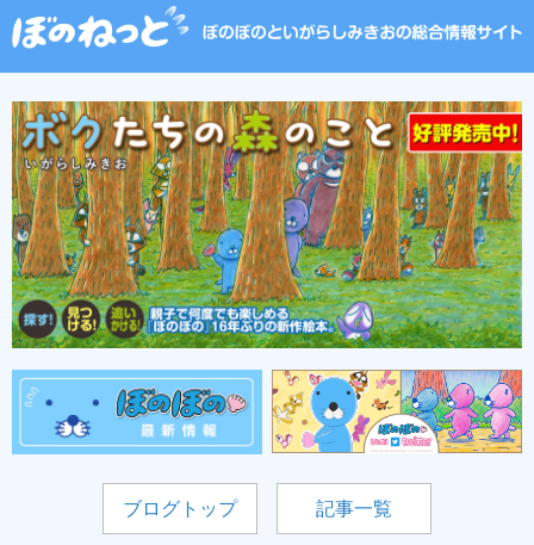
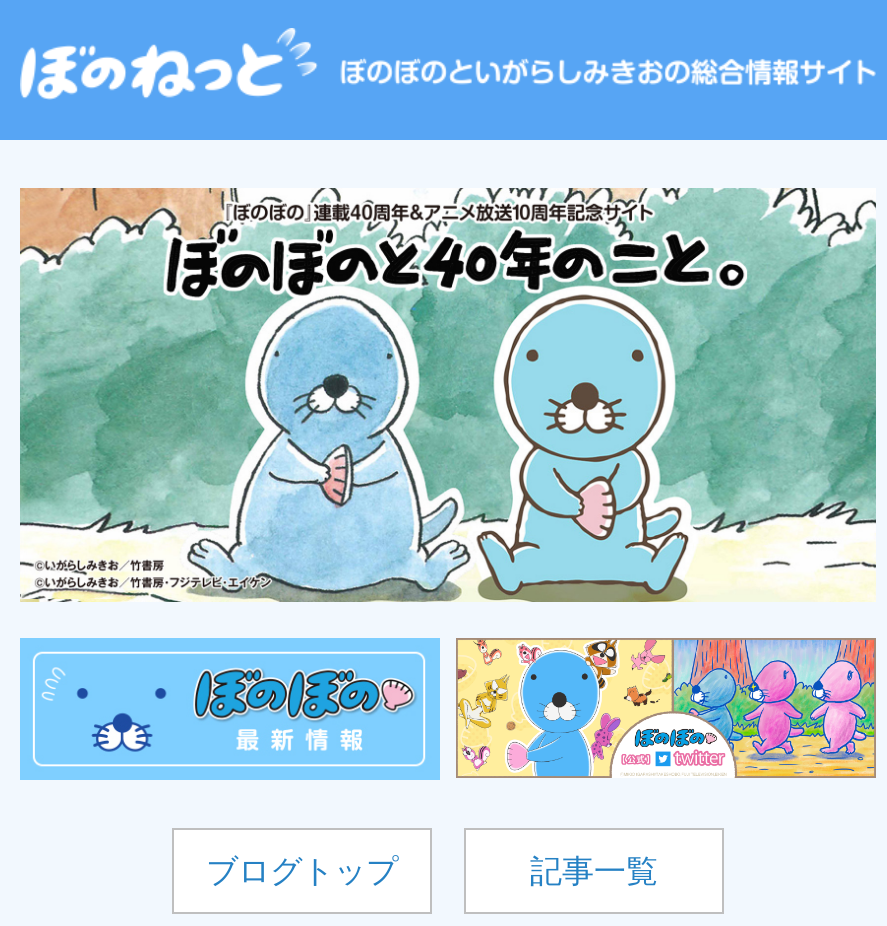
[11,100,523,349] [image] -> [18,186,878,604] [image]

